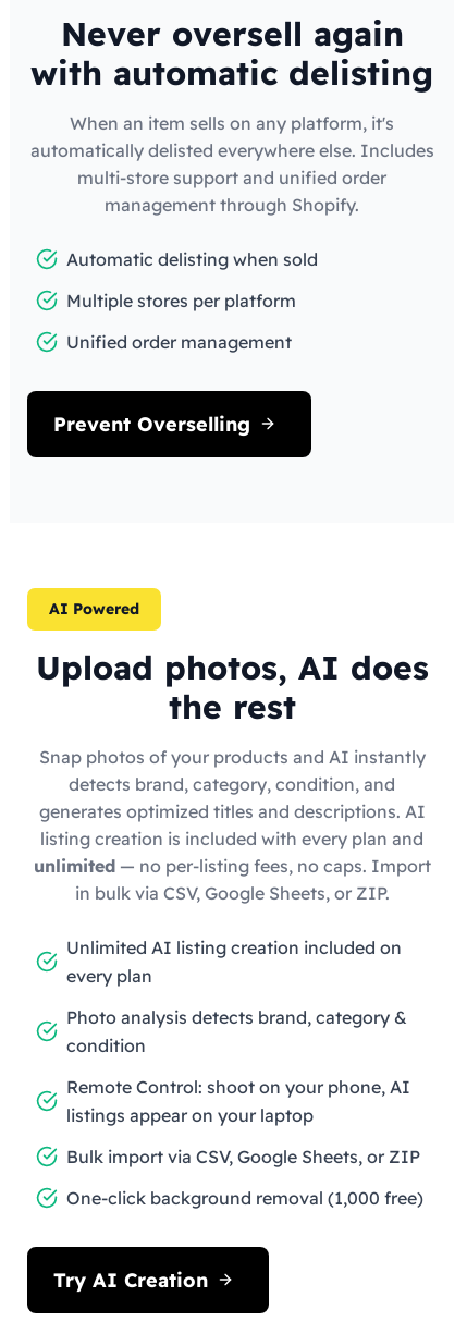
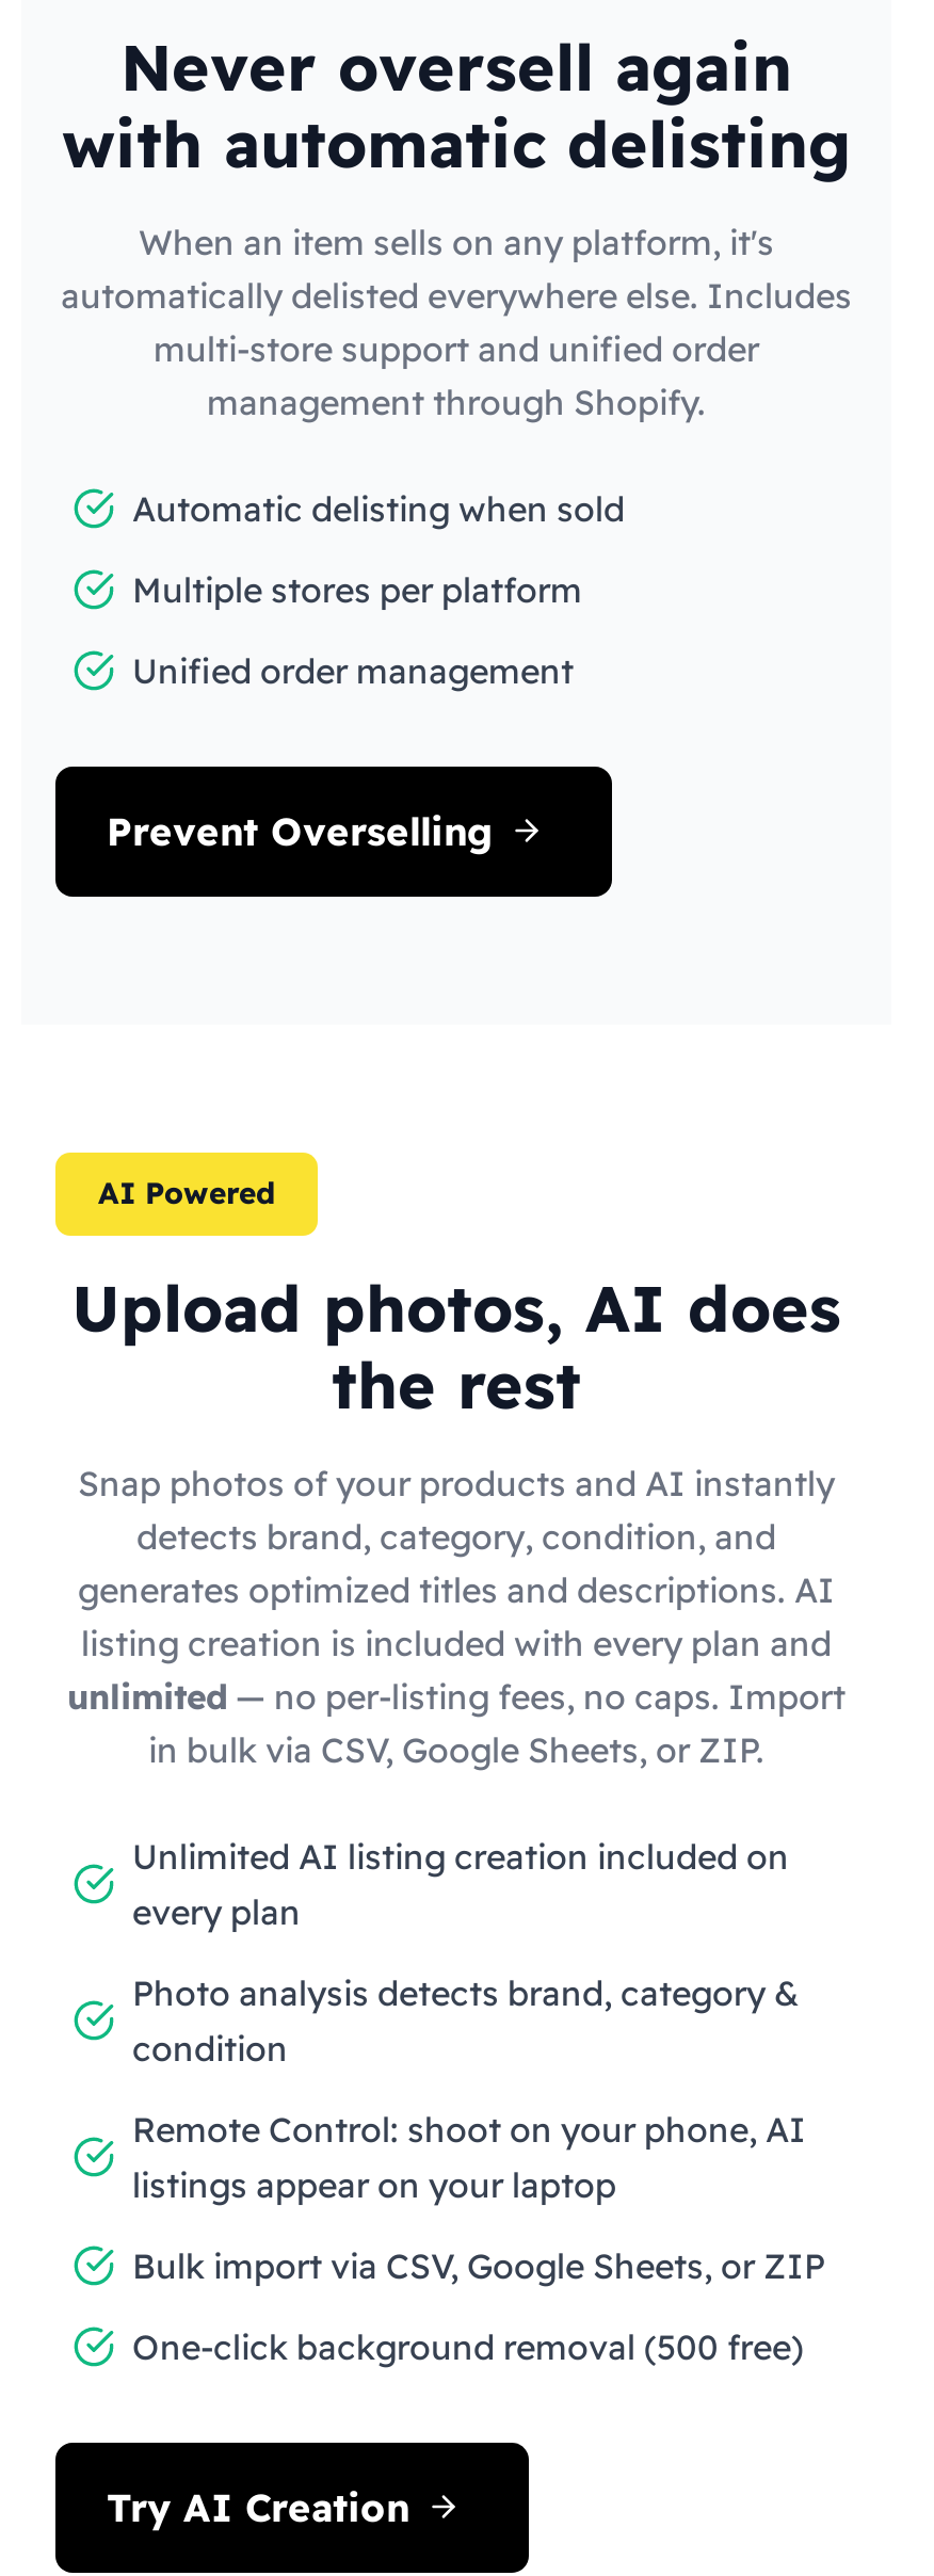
[66,1187,423,1209] One-click background removal (1,000 free) -> [132,2325,804,2368] One-click background removal (500 free)

